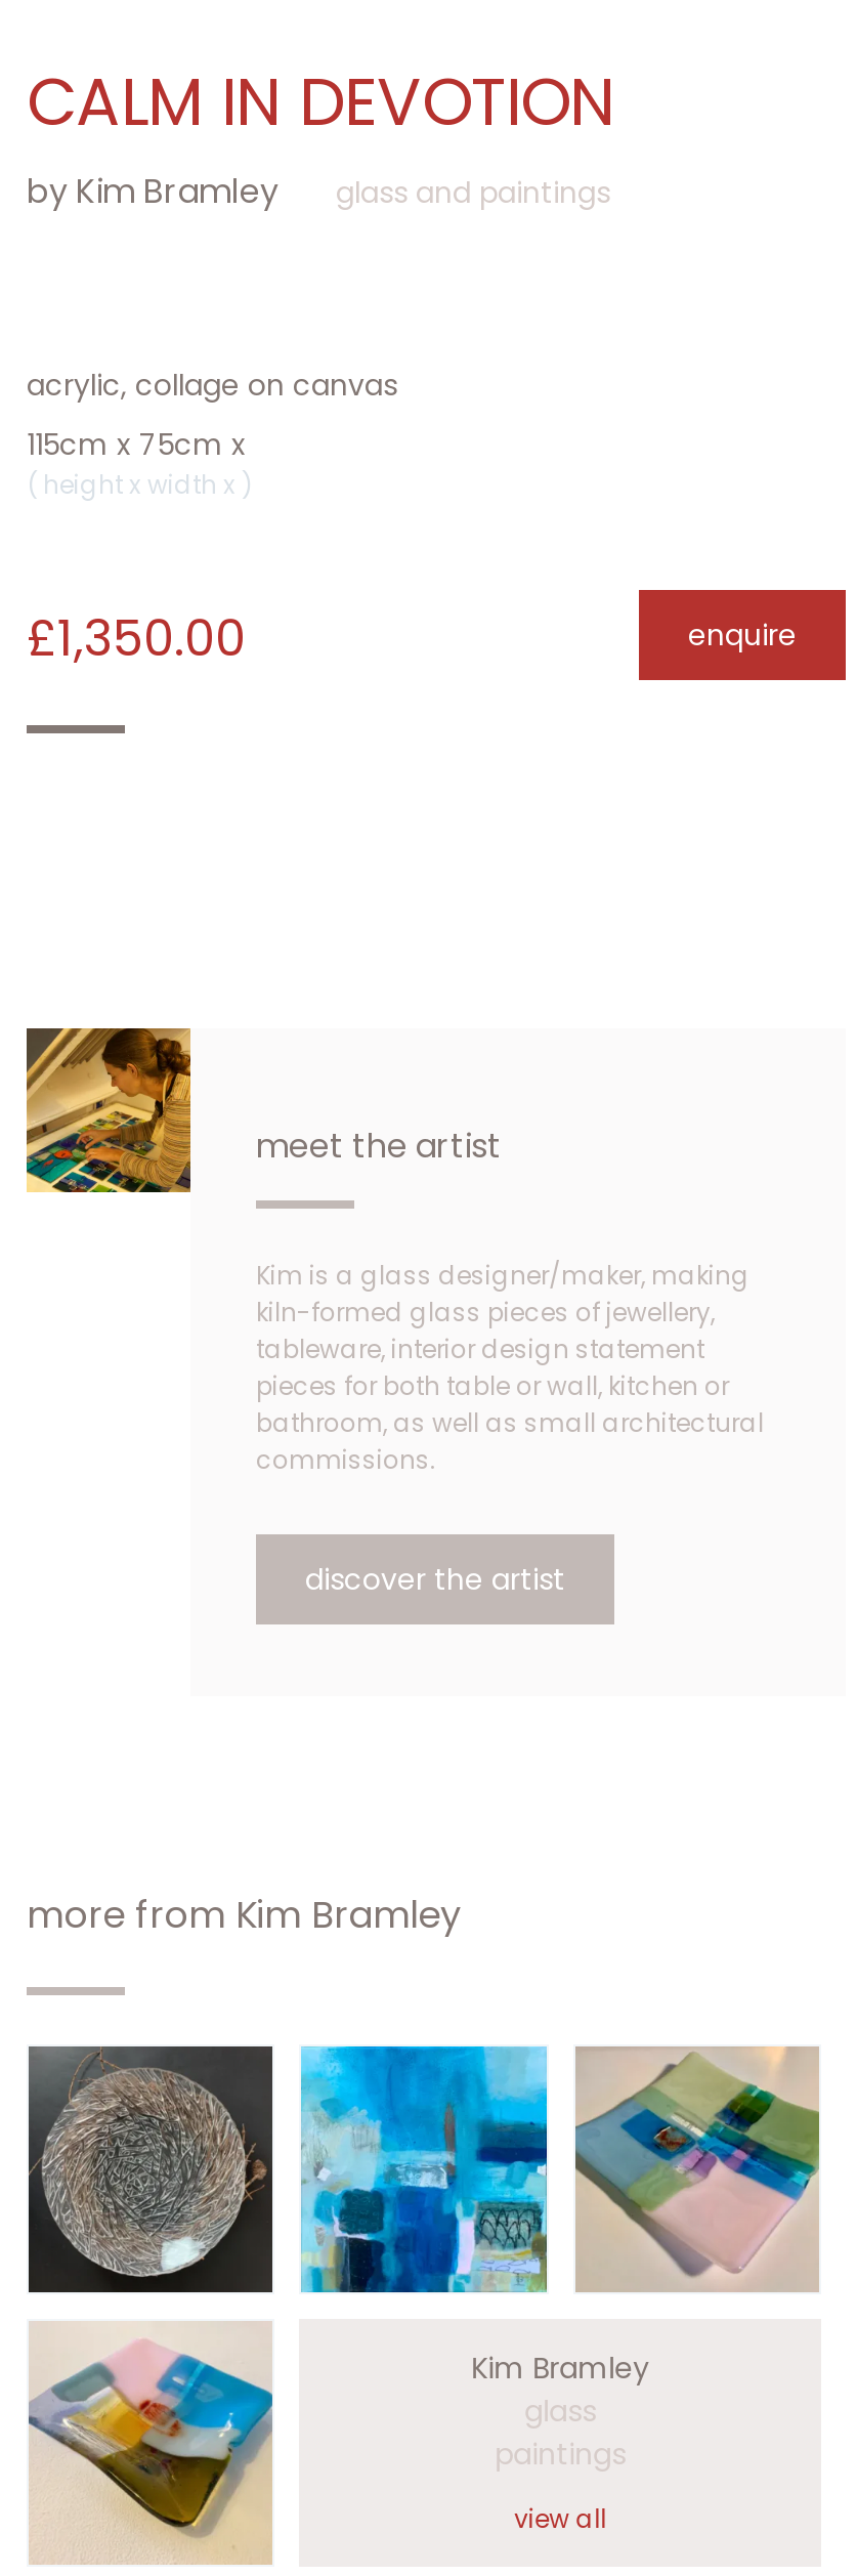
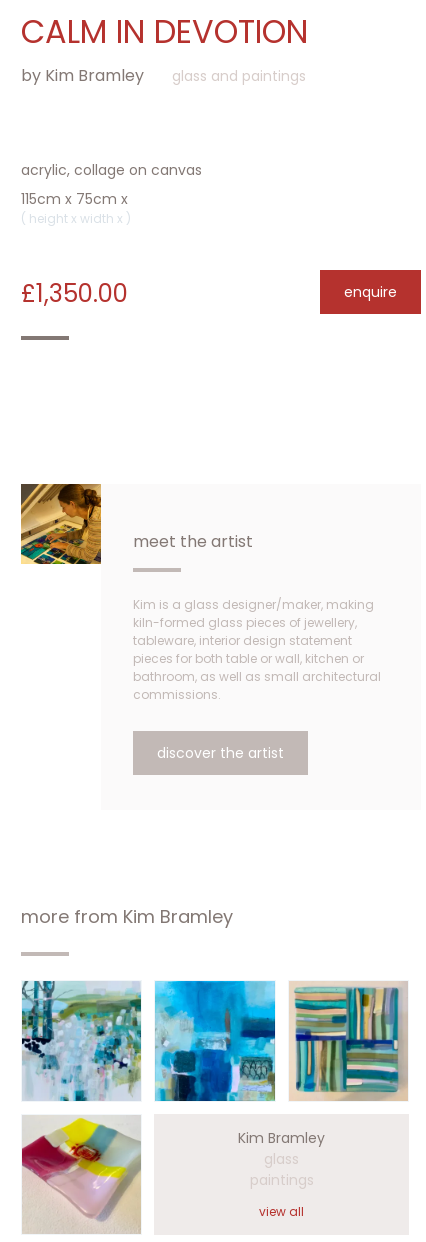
[27,2044,274,2294] [image] -> [21,981,142,1102] [image]
[573,2049,819,2290] [image] -> [289,983,407,1099] [image]
[29,2327,274,2554] [image] -> [21,1117,141,1229] [image]

